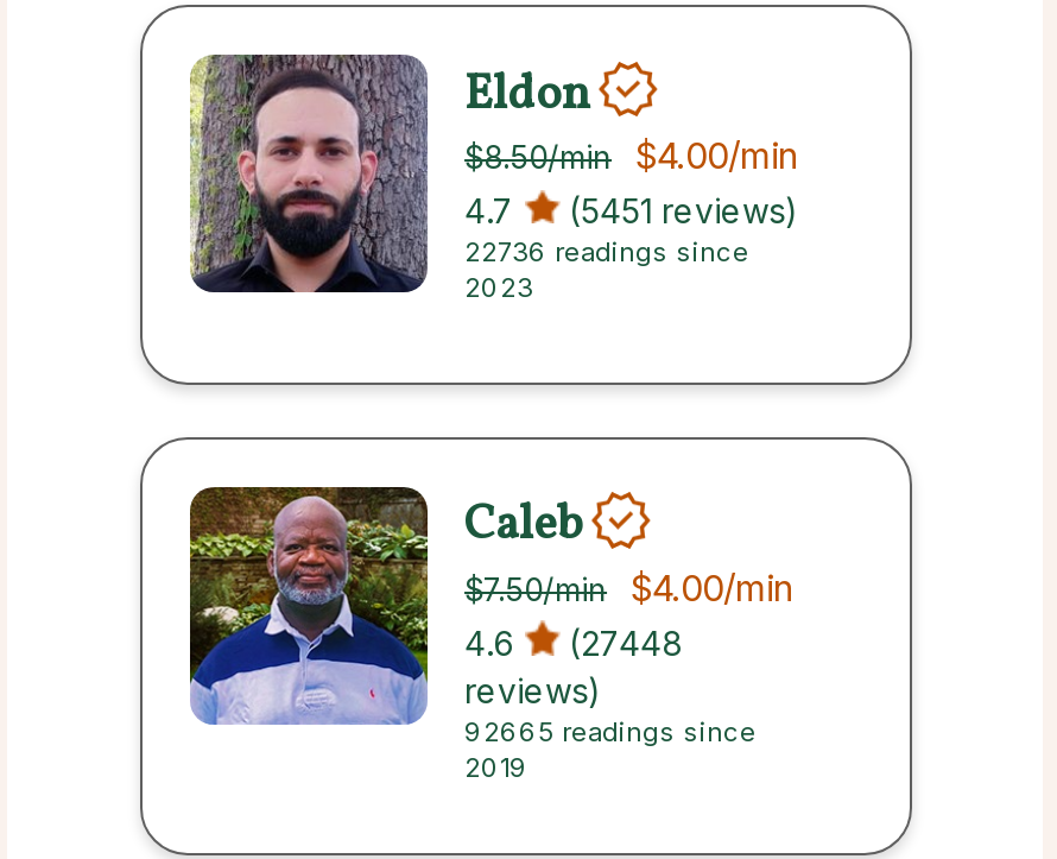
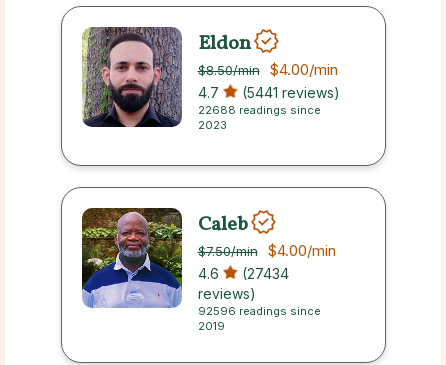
[464,191,799,231] 4.7 (5451 reviews) -> [197,84,339,101] 4.7 (5441 reviews)
[464,236,749,269] 22736 readings since -> [197,103,320,117] 22688 readings since
[464,621,683,661] 4.6 (27448 -> [197,265,288,282] 4.6 (27434
[464,714,757,747] 92665 readings since -> [197,304,320,318] 92596 readings since

